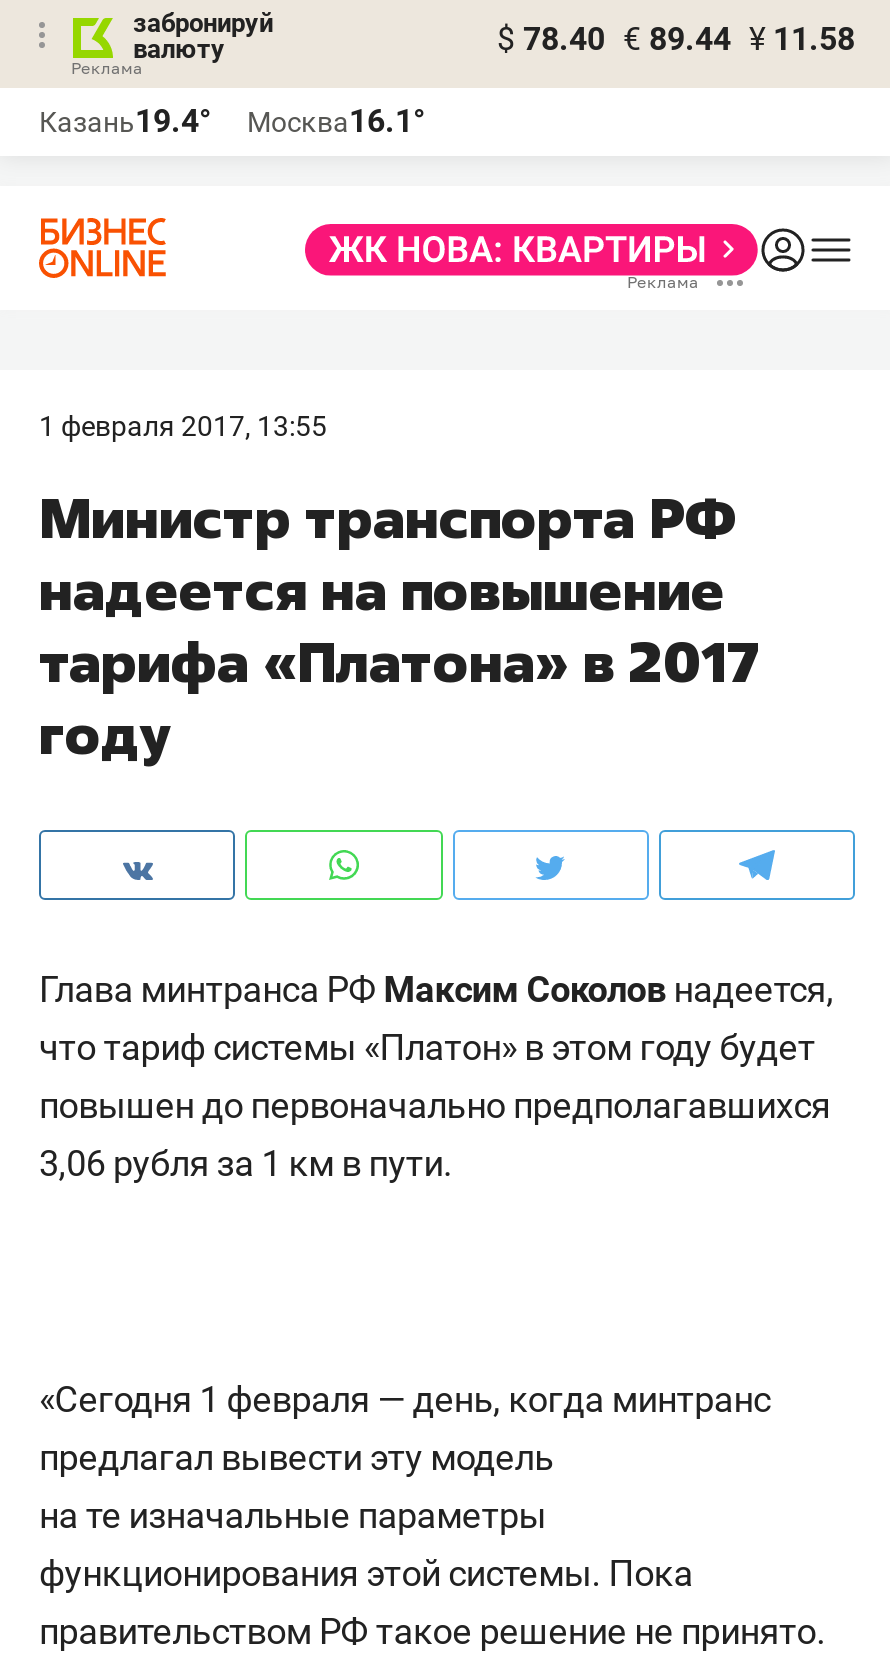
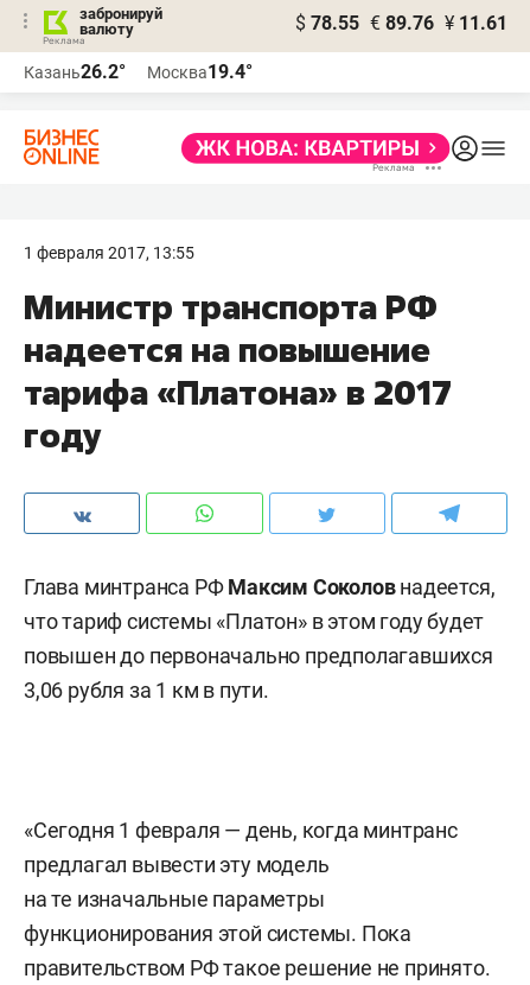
[497,20,855,58] $ 78.40 € 89.44 ¥ 11.58 -> [295,12,507,34] $ 78.55 € 89.76 ¥ 11.61
[39,102,211,140] Казань19.4° -> [24,61,126,83] Казань26.2°
[247,102,425,140] Москва16.1° -> [147,61,253,83] Москва19.4°

